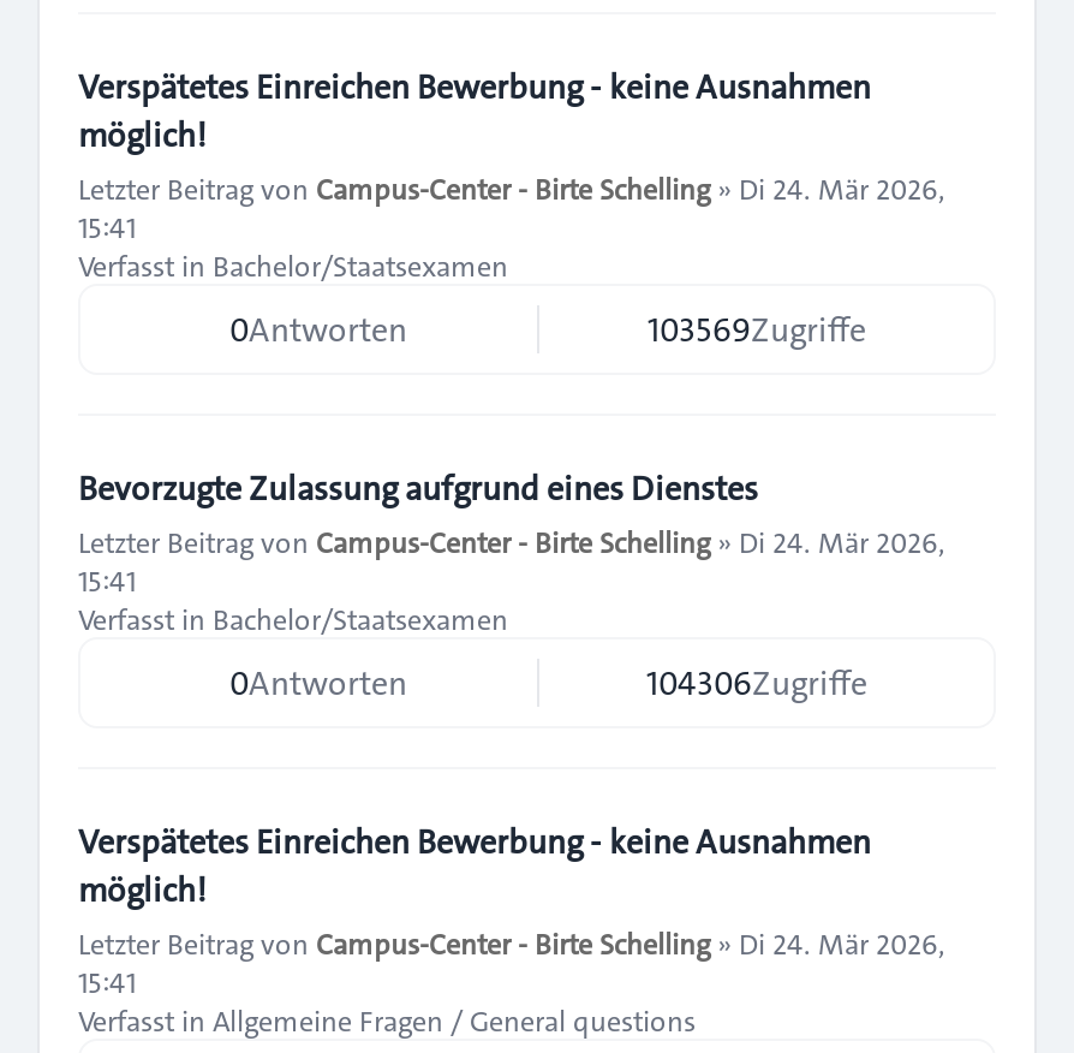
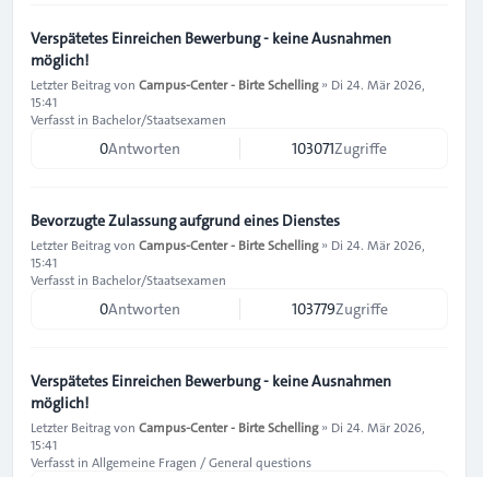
[648,305,866,353] 103569Zugriffe -> [292,138,387,159] 103071Zugriffe
[646,659,867,707] 104306Zugriffe -> [291,298,387,320] 103779Zugriffe

